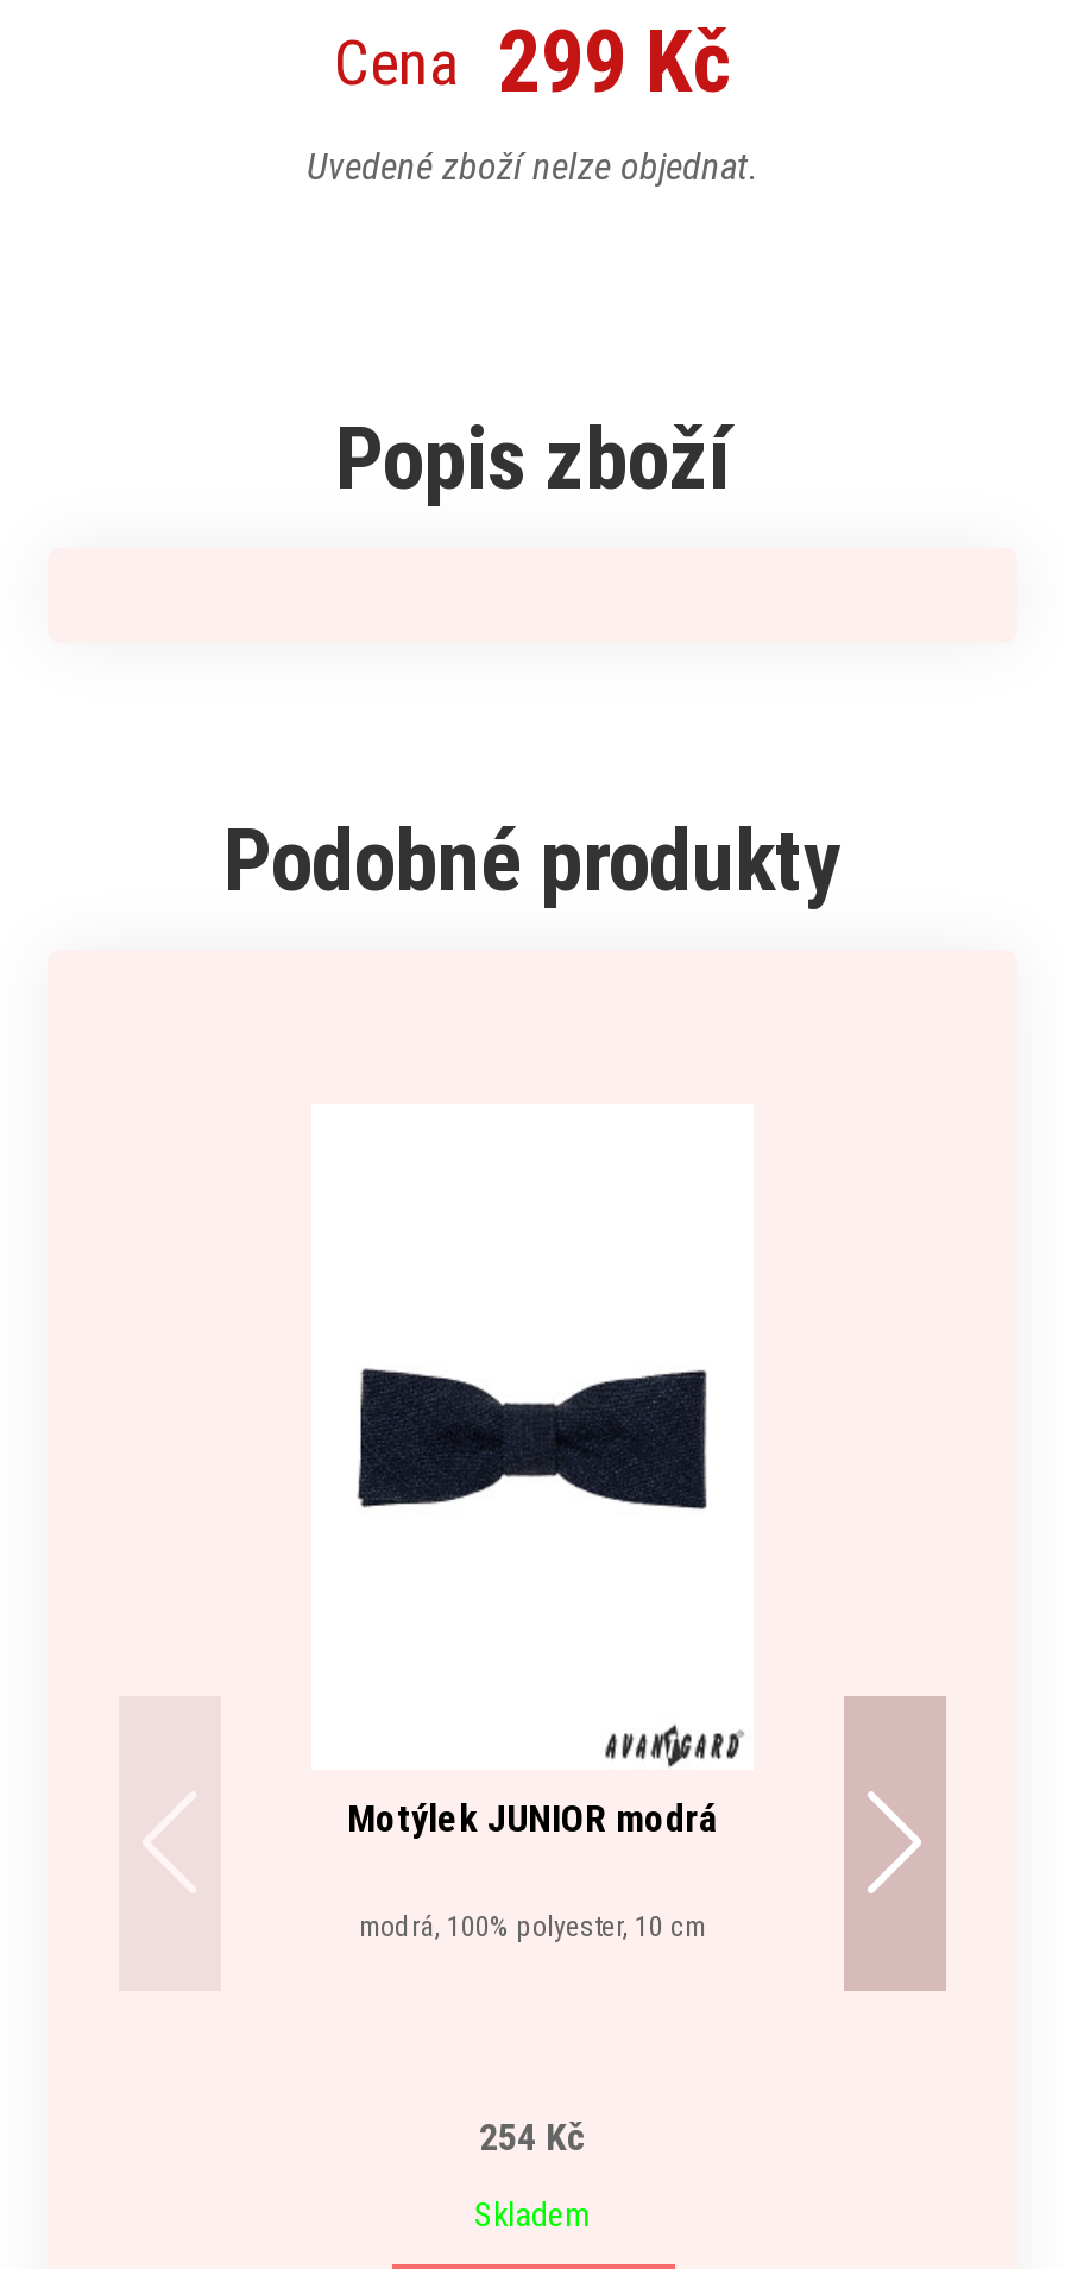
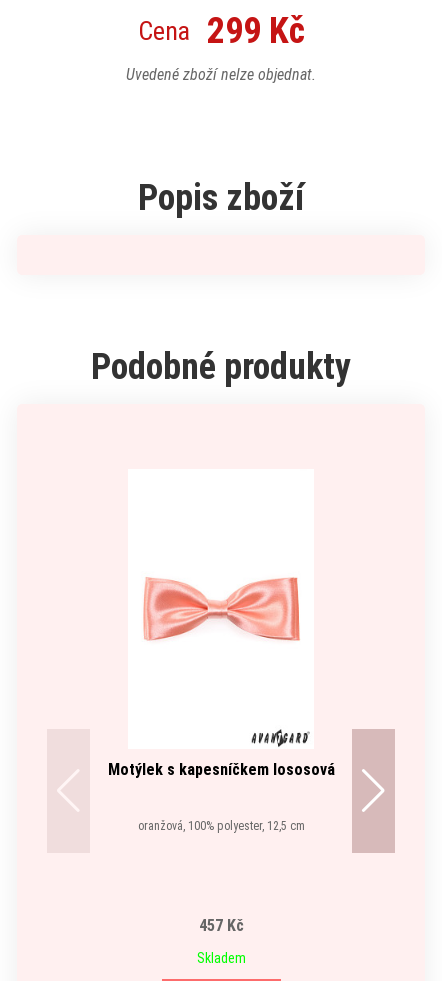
[349,1363,718,1511] [image] -> [142,576,301,641] [image]
[347,1796,718,1841] Motýlek JUNIOR modrá -> [107,760,334,779] Motýlek s kapesníčkem lososová
[359,1910,706,1943] modrá, 100% polyester, 10 cm -> [137,819,304,833] oranžová, 100% polyester, 12,5 cm
[479,2114,586,2160] 254 Kč -> [198,916,243,935] 457 Kč

